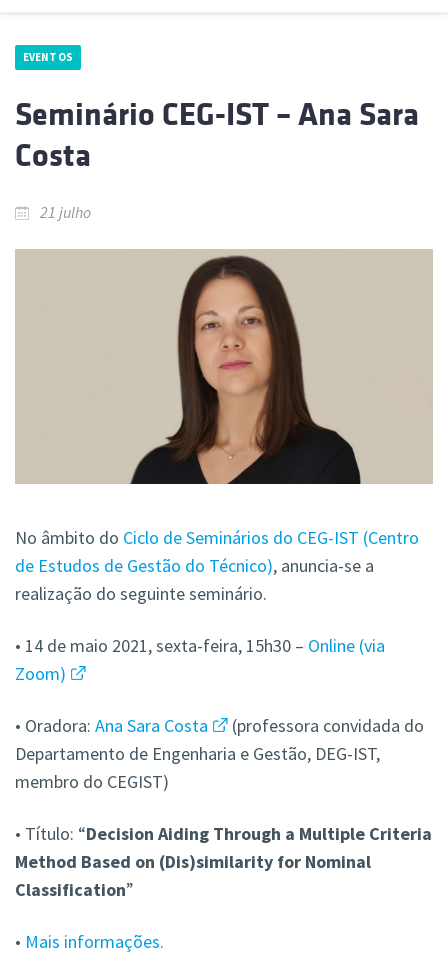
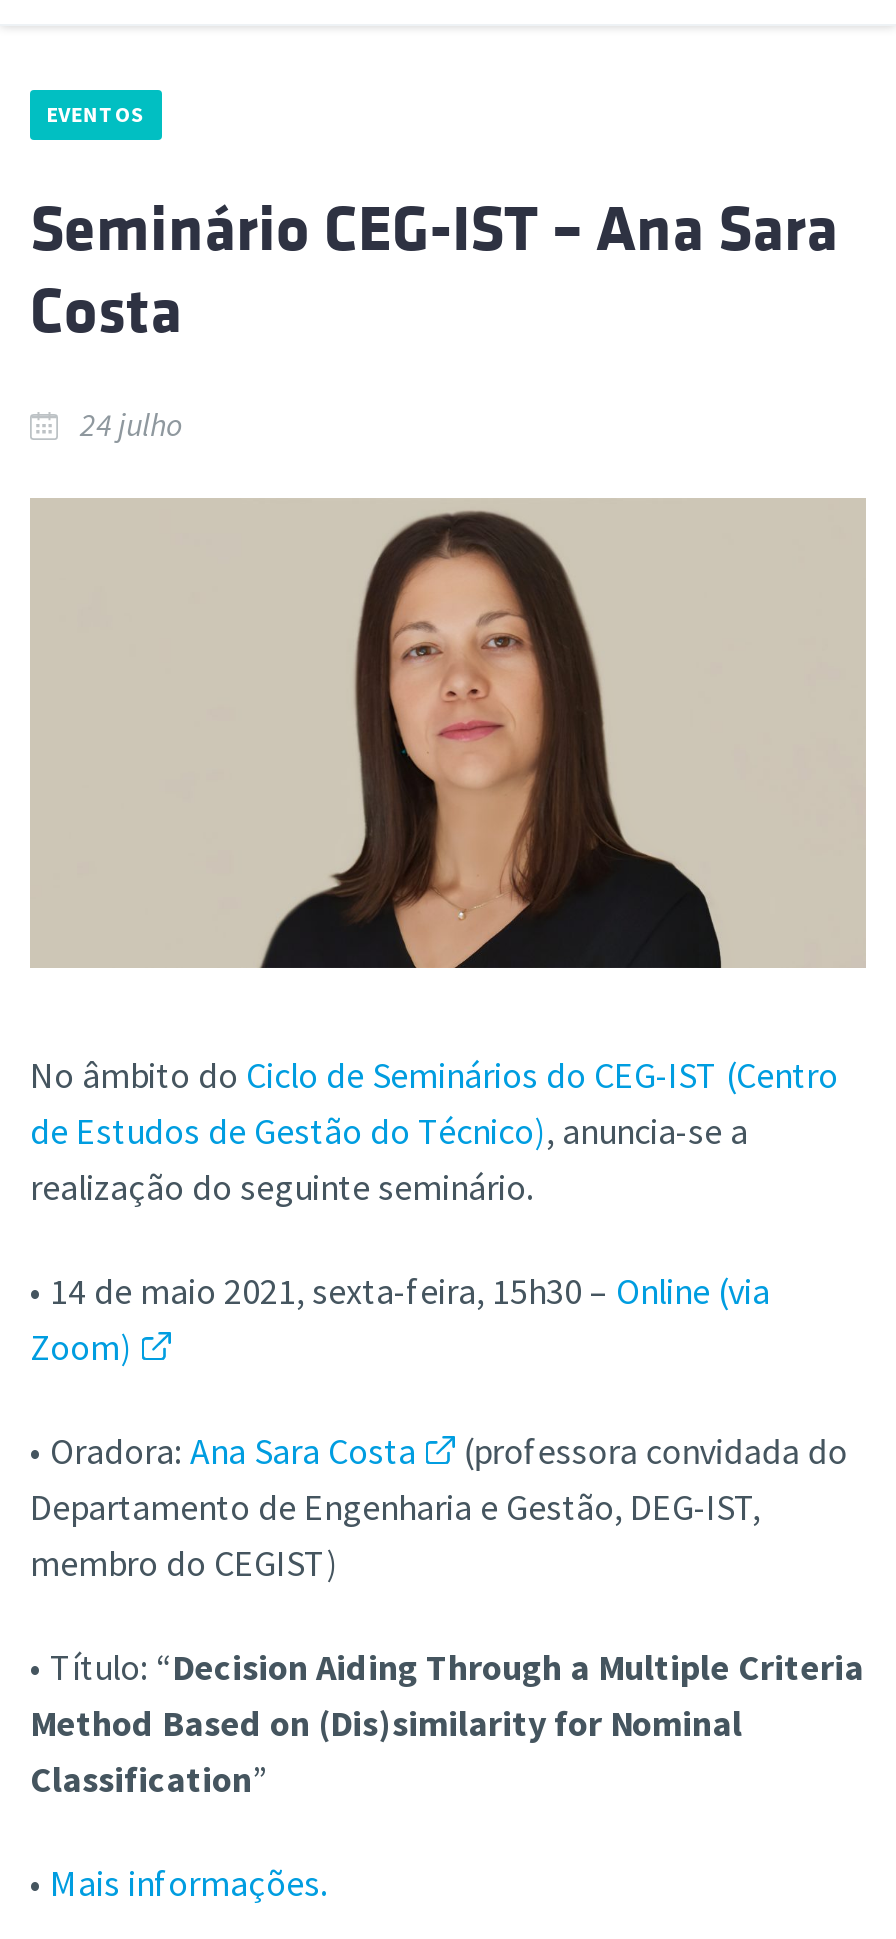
[40,202,91,222] 21 julho -> [80,404,182,444] 24 julho

